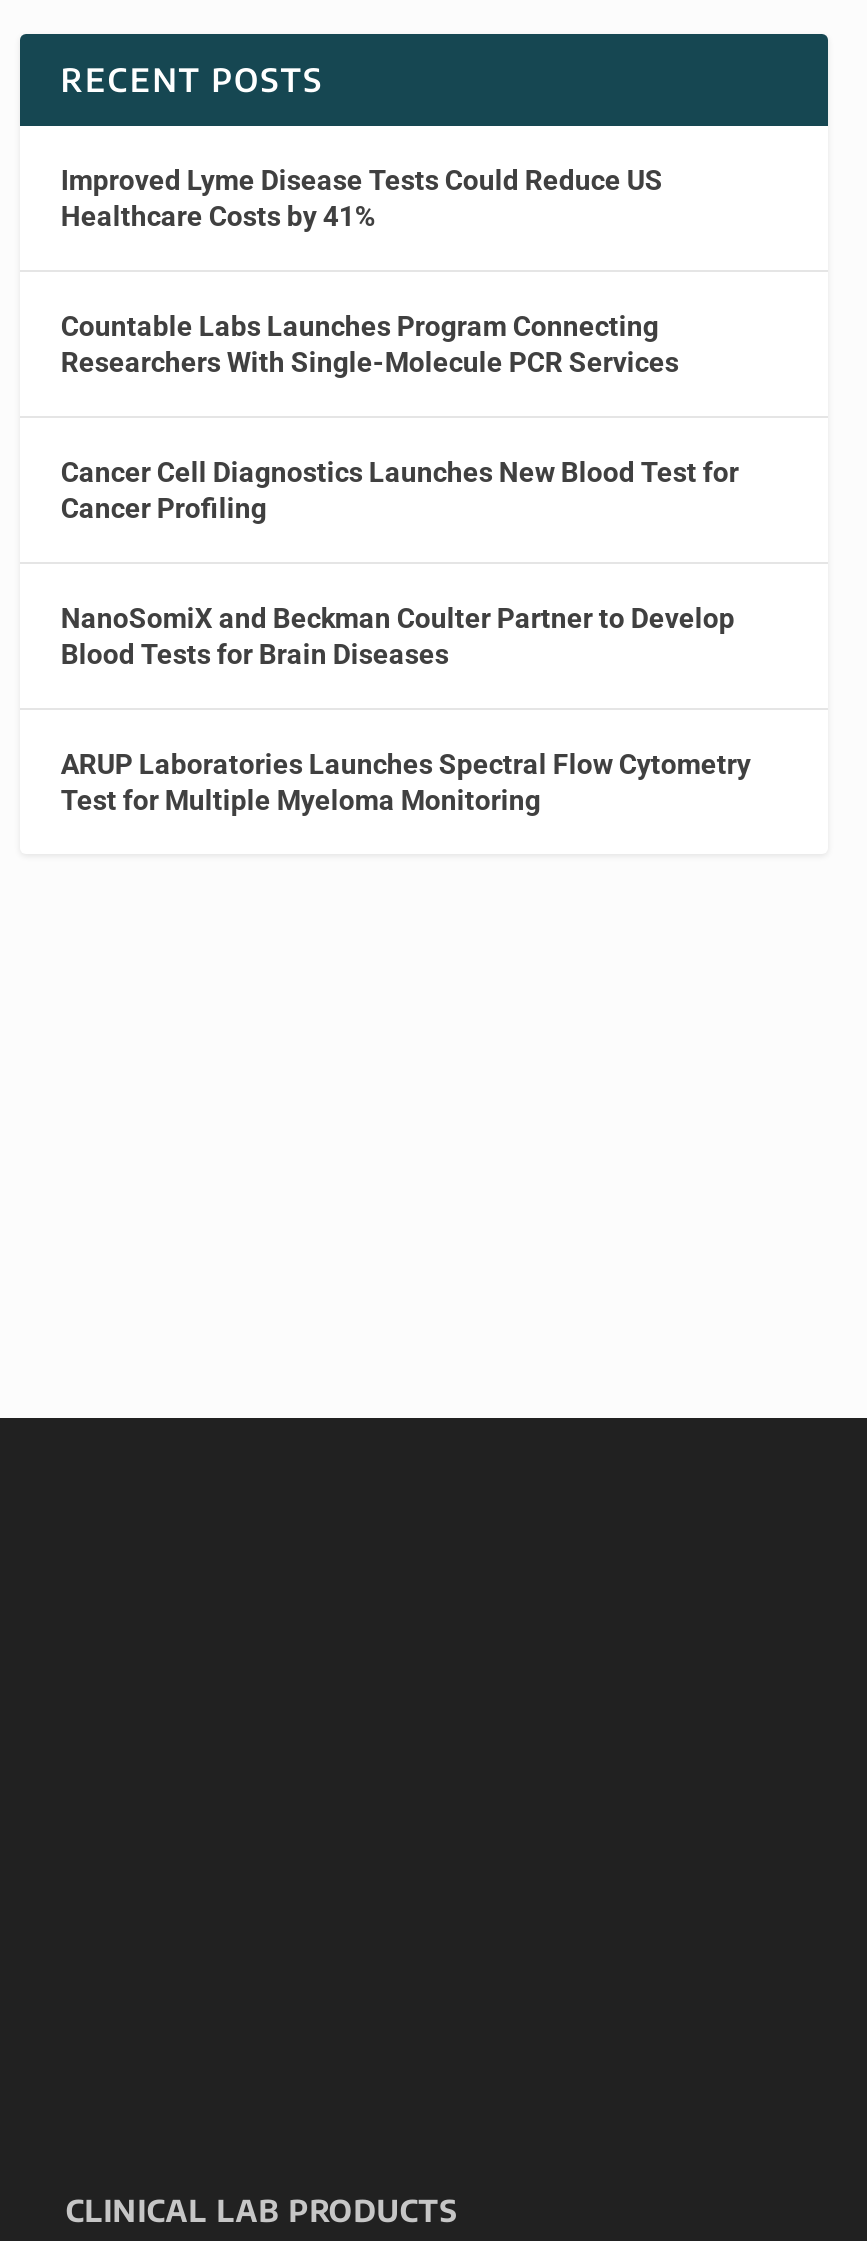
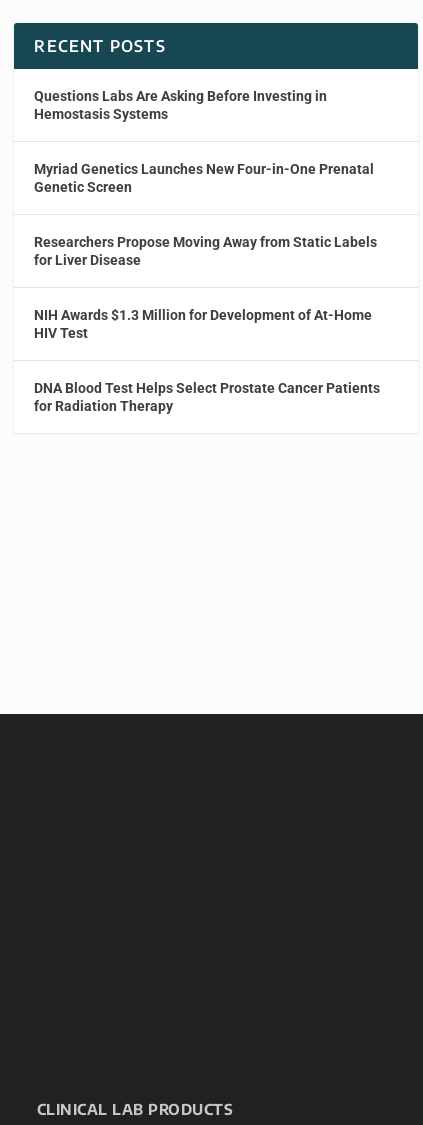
[61,165,663,233] Improved Lyme Disease Tests Could Reduce US | Healthcare Costs by 41% -> [34,88,327,122] Questions Labs Are Asking Before Investing in | Hemostasis Systems
[61,311,679,379] Countable Labs Launches Program Connecting | Researchers With Single-Molecule PCR Services -> [34,161,374,195] Myriad Genetics Launches New Four-in-One Prenatal | Genetic Screen
[61,457,739,525] Cancer Cell Diagnostics Launches New Blood Test for | Cancer Profiling -> [34,234,377,268] Researchers Propose Moving Away from Static Labels | for Liver Disease
[61,603,735,671] NanoSomiX and Beckman Coulter Partner to Develop | Blood Tests for Brain Diseases -> [34,307,372,341] NIH Awards $1.3 Million for Development of At-Home | HIV Test
[61,749,751,817] ARUP Laboratories Launches Spectral Flow Cytometry | Test for Multiple Myeloma Monitoring -> [34,380,380,414] DNA Blood Test Helps Select Prostate Cancer Patients | for Radiation Therapy

